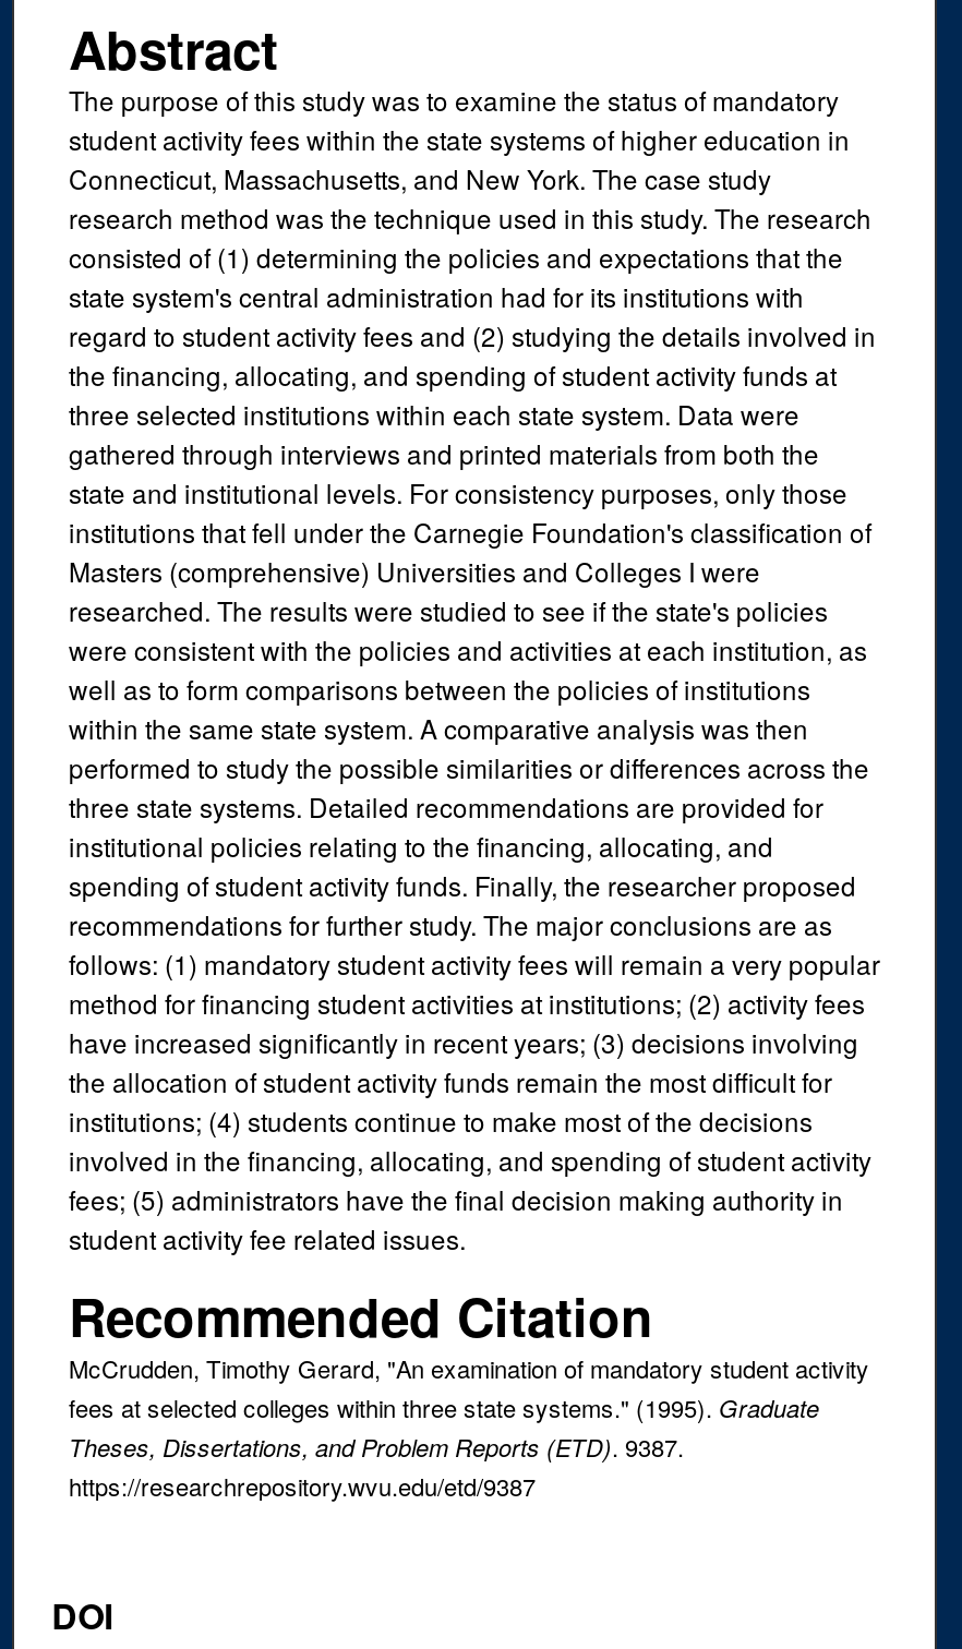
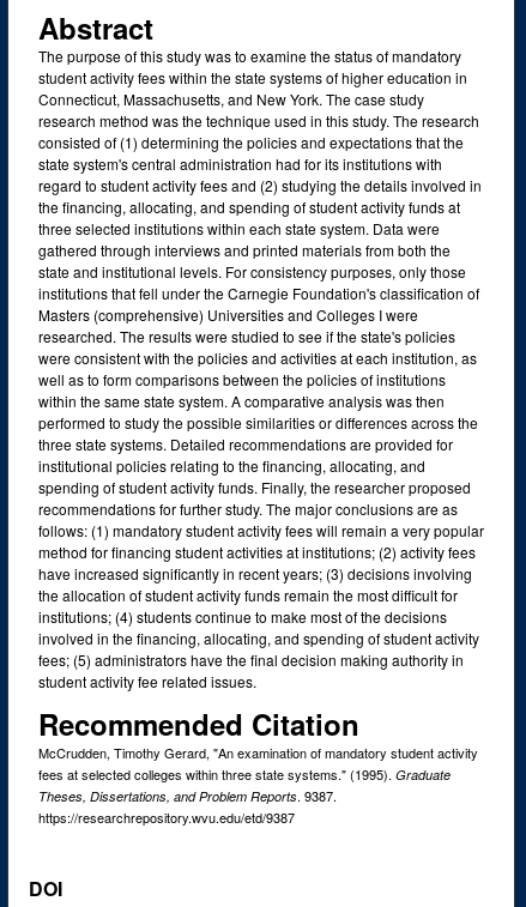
[69,1428,684,1463] Theses, Dissertations, and Problem Reports (ETD). 9387. -> [38,786,337,805] Theses, Dissertations, and Problem Reports. 9387.

